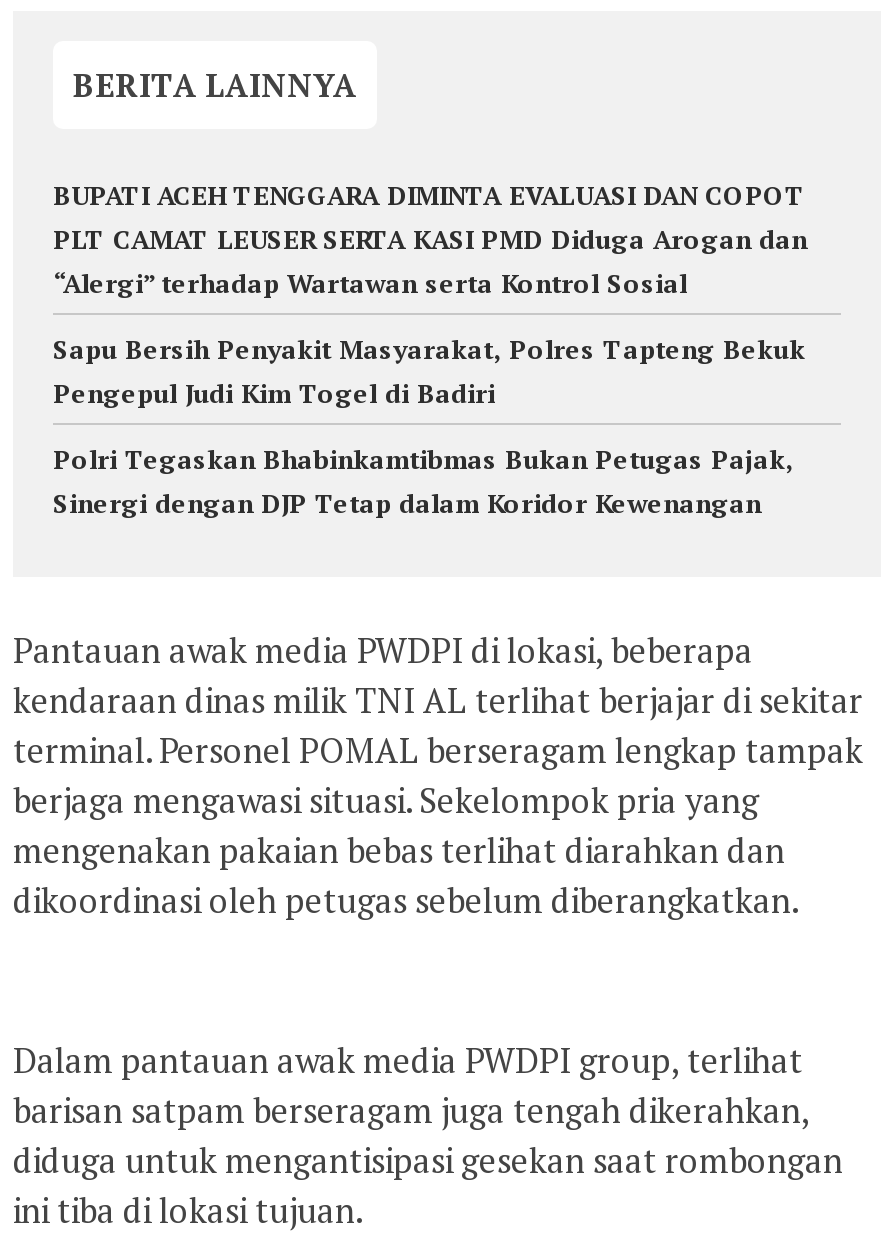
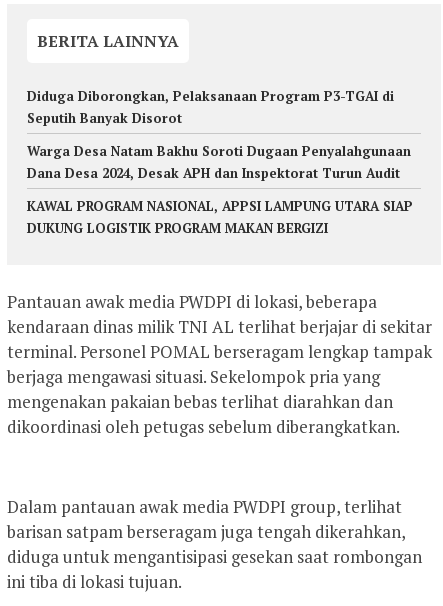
[53,177,807,301] BUPATI ACEH TENGGARA DIMINTA EVALUASI DAN COPOT | PLT CAMAT LEUSER SERTA KASI PMD Diduga Arogan dan | “Alergi” terhadap Wartawan serta Kontrol Sosial -> [27,87,394,127] Diduga Diborongkan, Pelaksanaan Program P3-TGAI di | Seputih Banyak Disorot
[53,331,805,411] Sapu Bersih Penyakit Masyarakat, Polres Tapteng Bekuk | Pengepul Judi Kim Togel di Badiri -> [27,142,411,182] Warga Desa Natam Bakhu Soroti Dugaan Penyalahgunaan | Dana Desa 2024, Desak APH dan Inspektorat Turun Audit
[53,441,793,521] Polri Tegaskan Bhabinkamtibmas Bukan Petugas Pajak, | Sinergi dengan DJP Tetap dalam Koridor Kewenangan -> [27,197,413,237] KAWAL PROGRAM NASIONAL, APPSI LAMPUNG UTARA SIAP | DUKUNG LOGISTIK PROGRAM MAKAN BERGIZI

